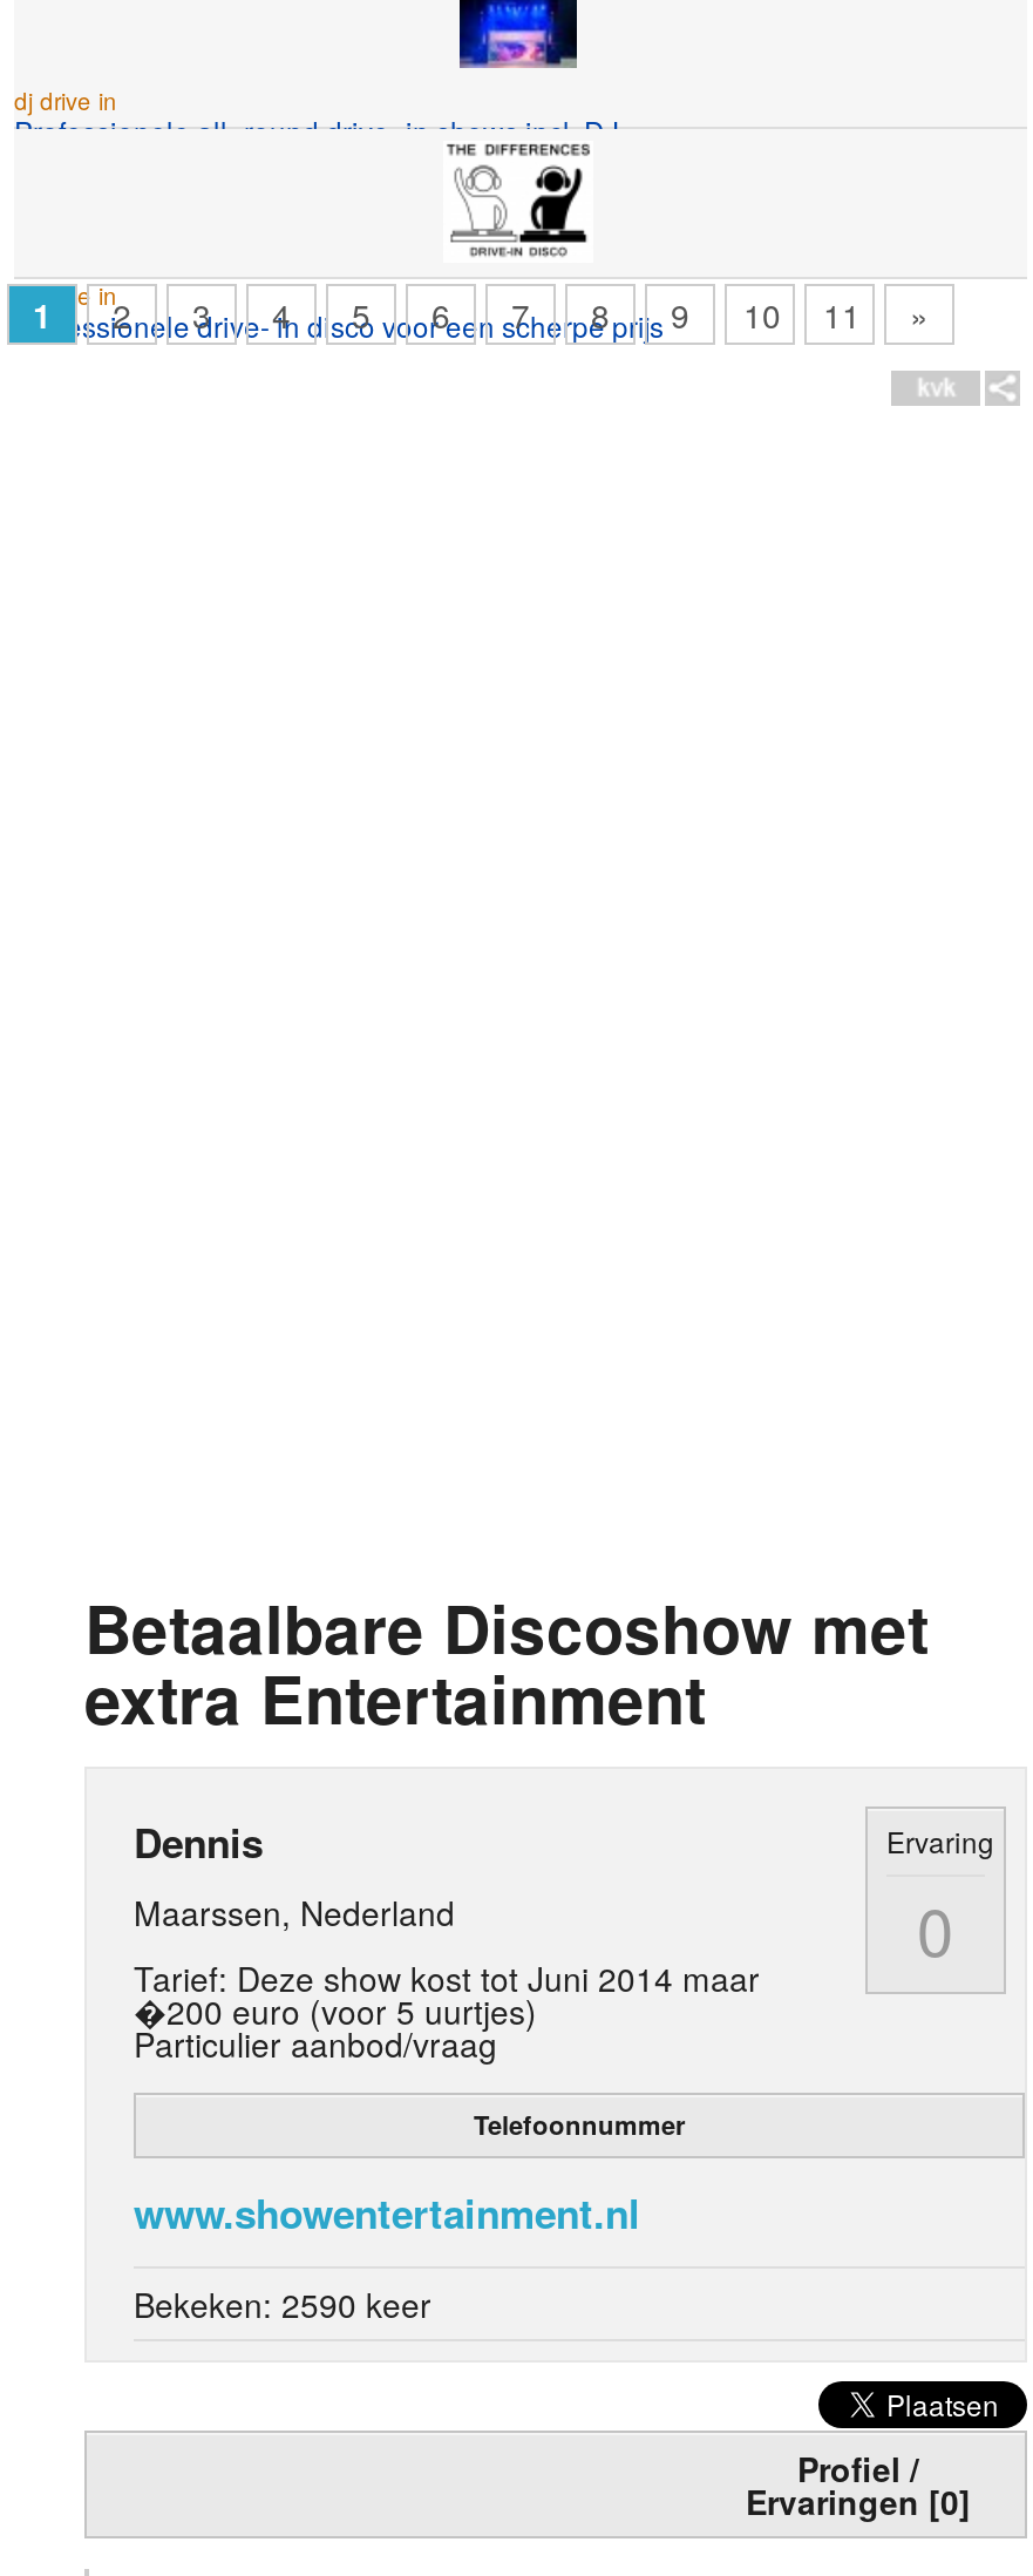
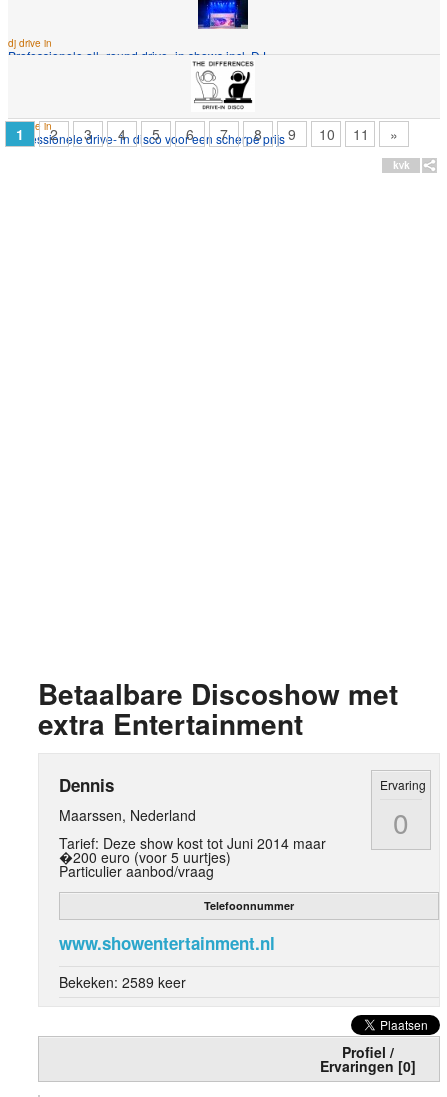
[134,2281,431,2328] Bekeken: 2590 keer -> [59,972,186,992] Bekeken: 2589 keer

